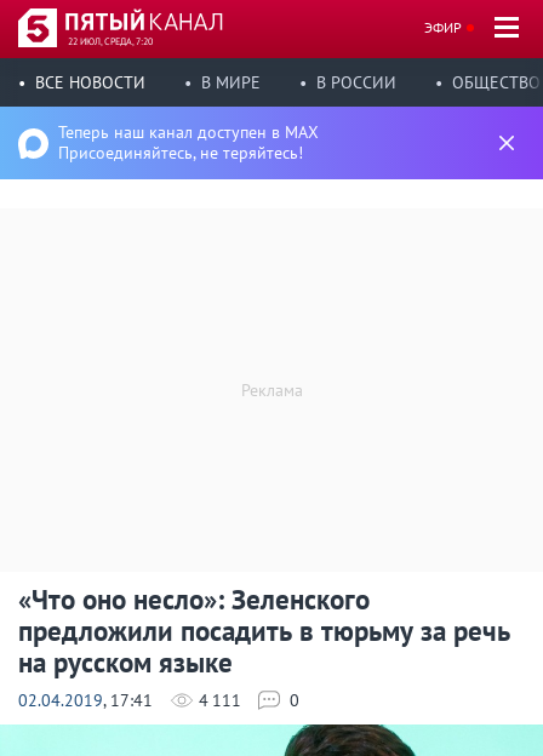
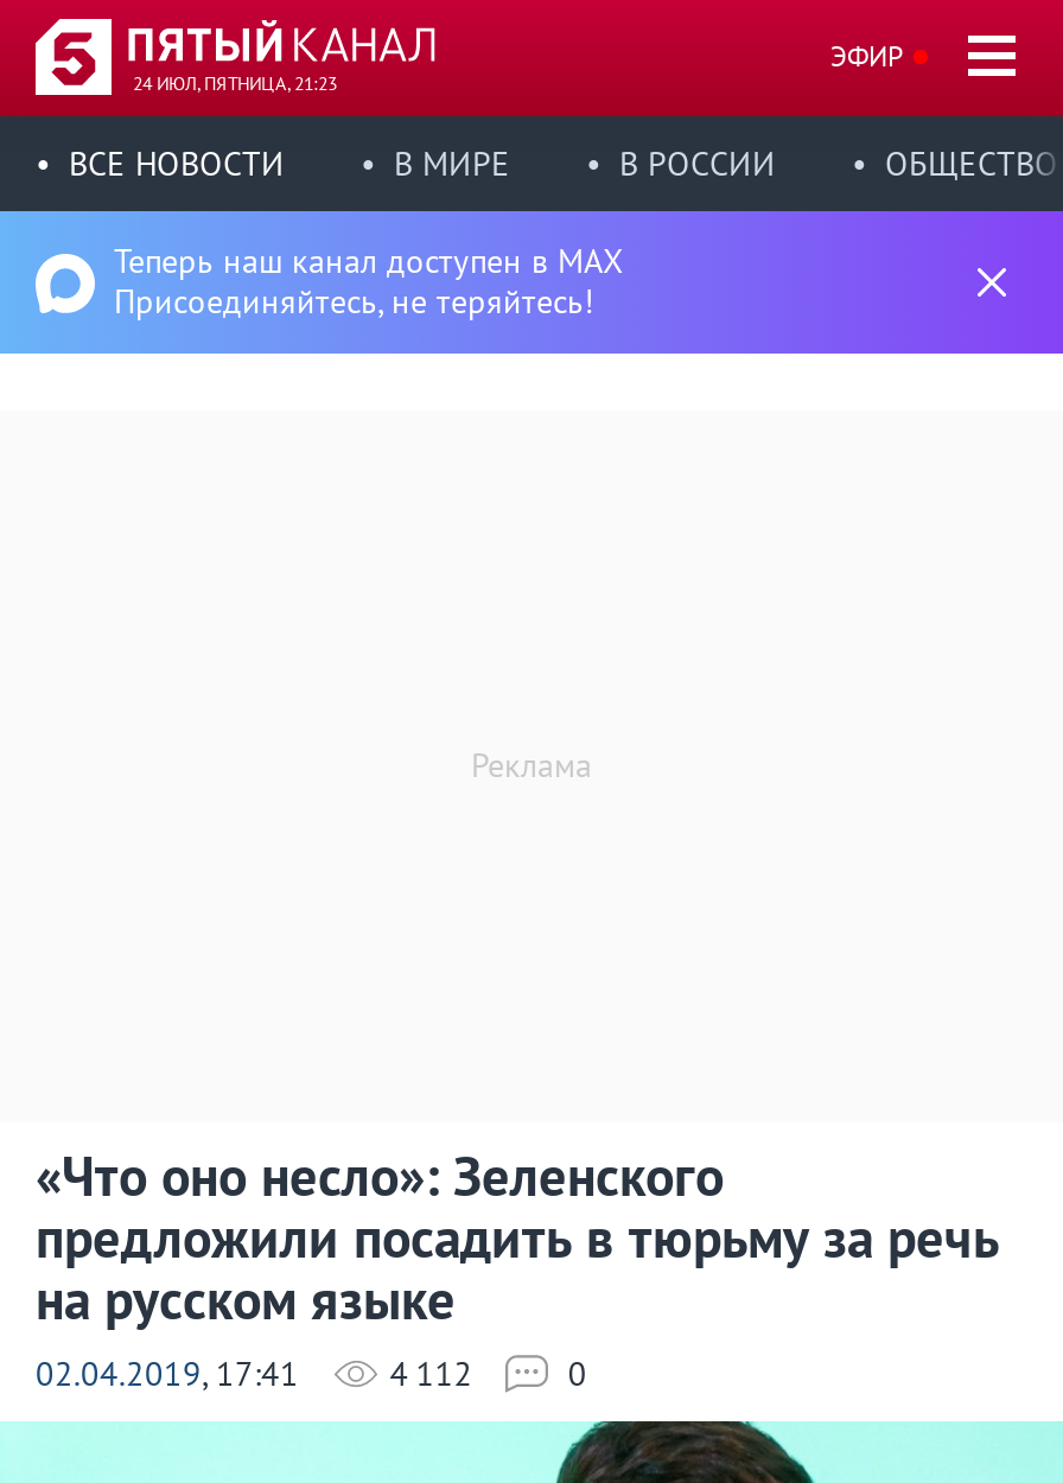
[68,35,153,47] 22 ИЮЛ, СРЕДА, 7:20 -> [133,71,337,95] 24 ИЮЛ, ПЯТНИЦА, 21:23
[18,689,241,711] 02.04.2019, 17:41 4 111 -> [36,1352,473,1395] 02.04.2019, 17:41 4 112

